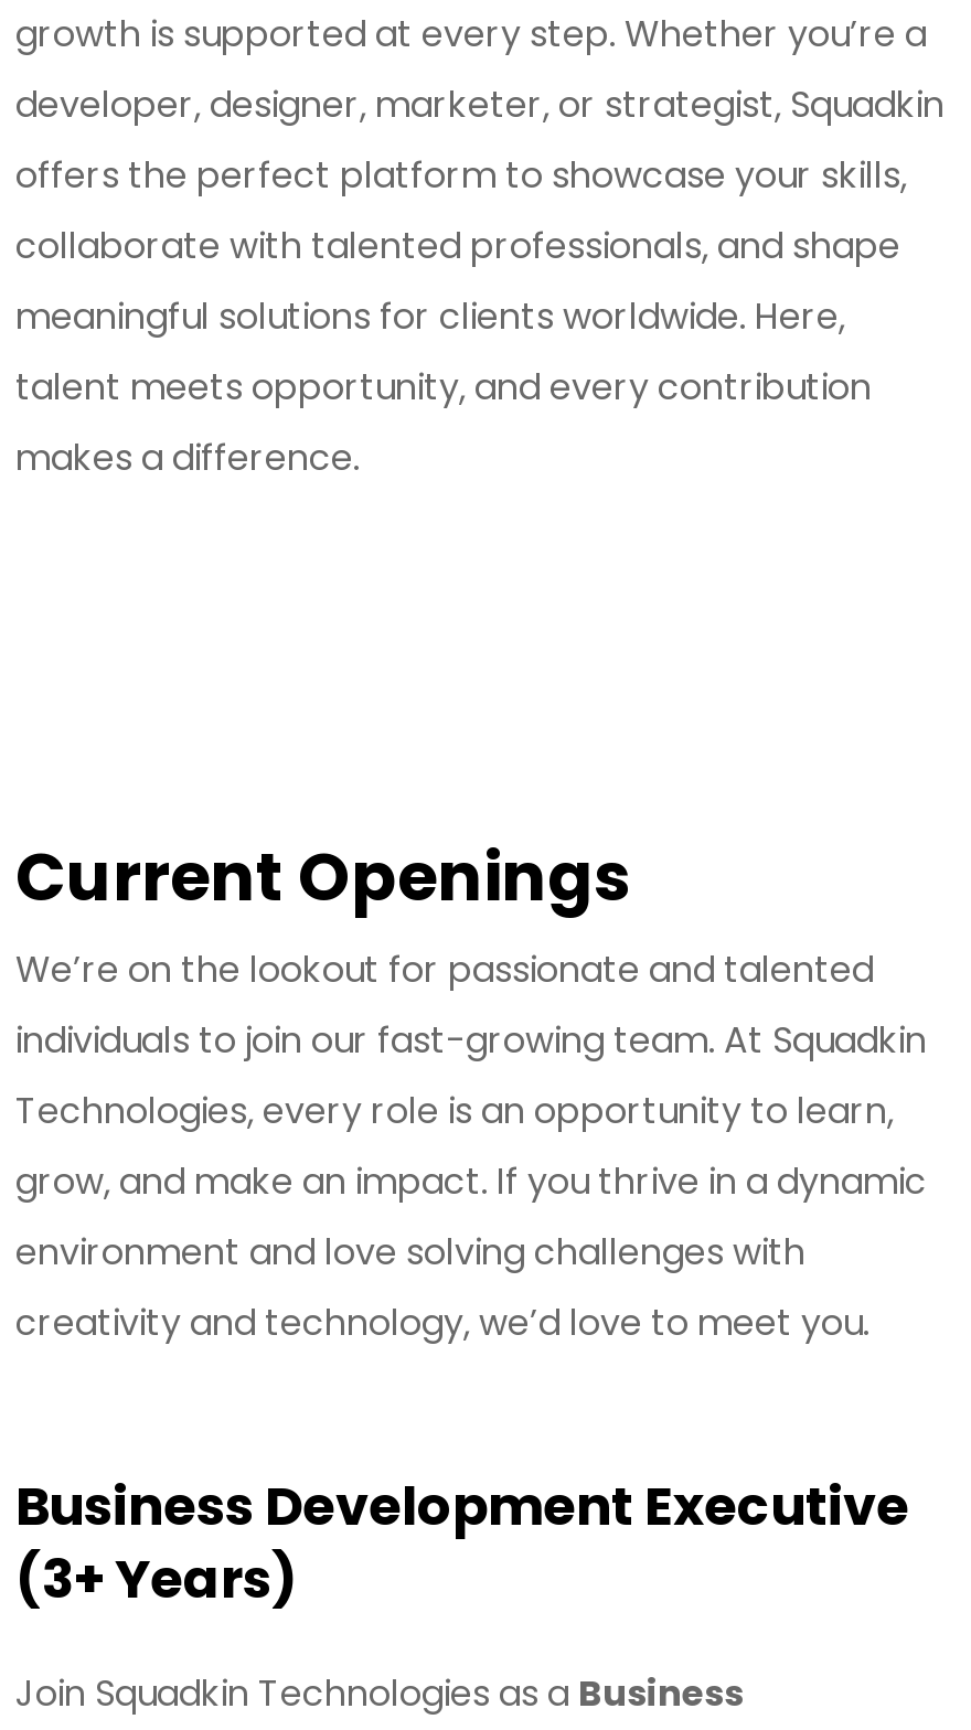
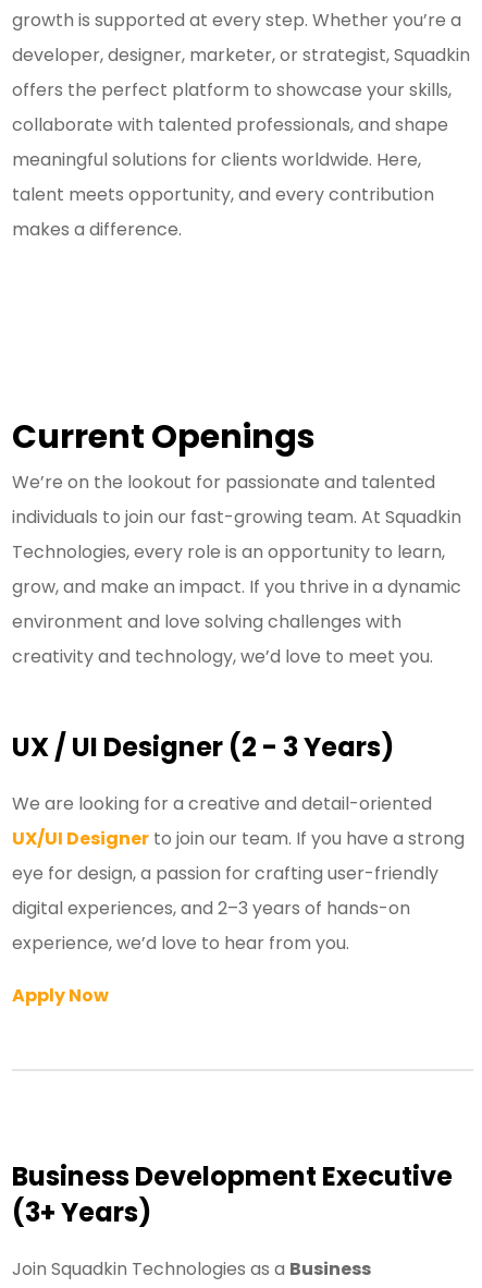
none -> [12,728,465,1007] UX / UI Designer (2 - 3 Years) | We are looking for a creative and detail-oriented | UX/UI Designer to join our team. If you have a strong | eye for design, a passion for crafting user-friendly | digital experiences, and 2–3 years of hands-on | experience, we’d love to hear from you. | Apply Now

